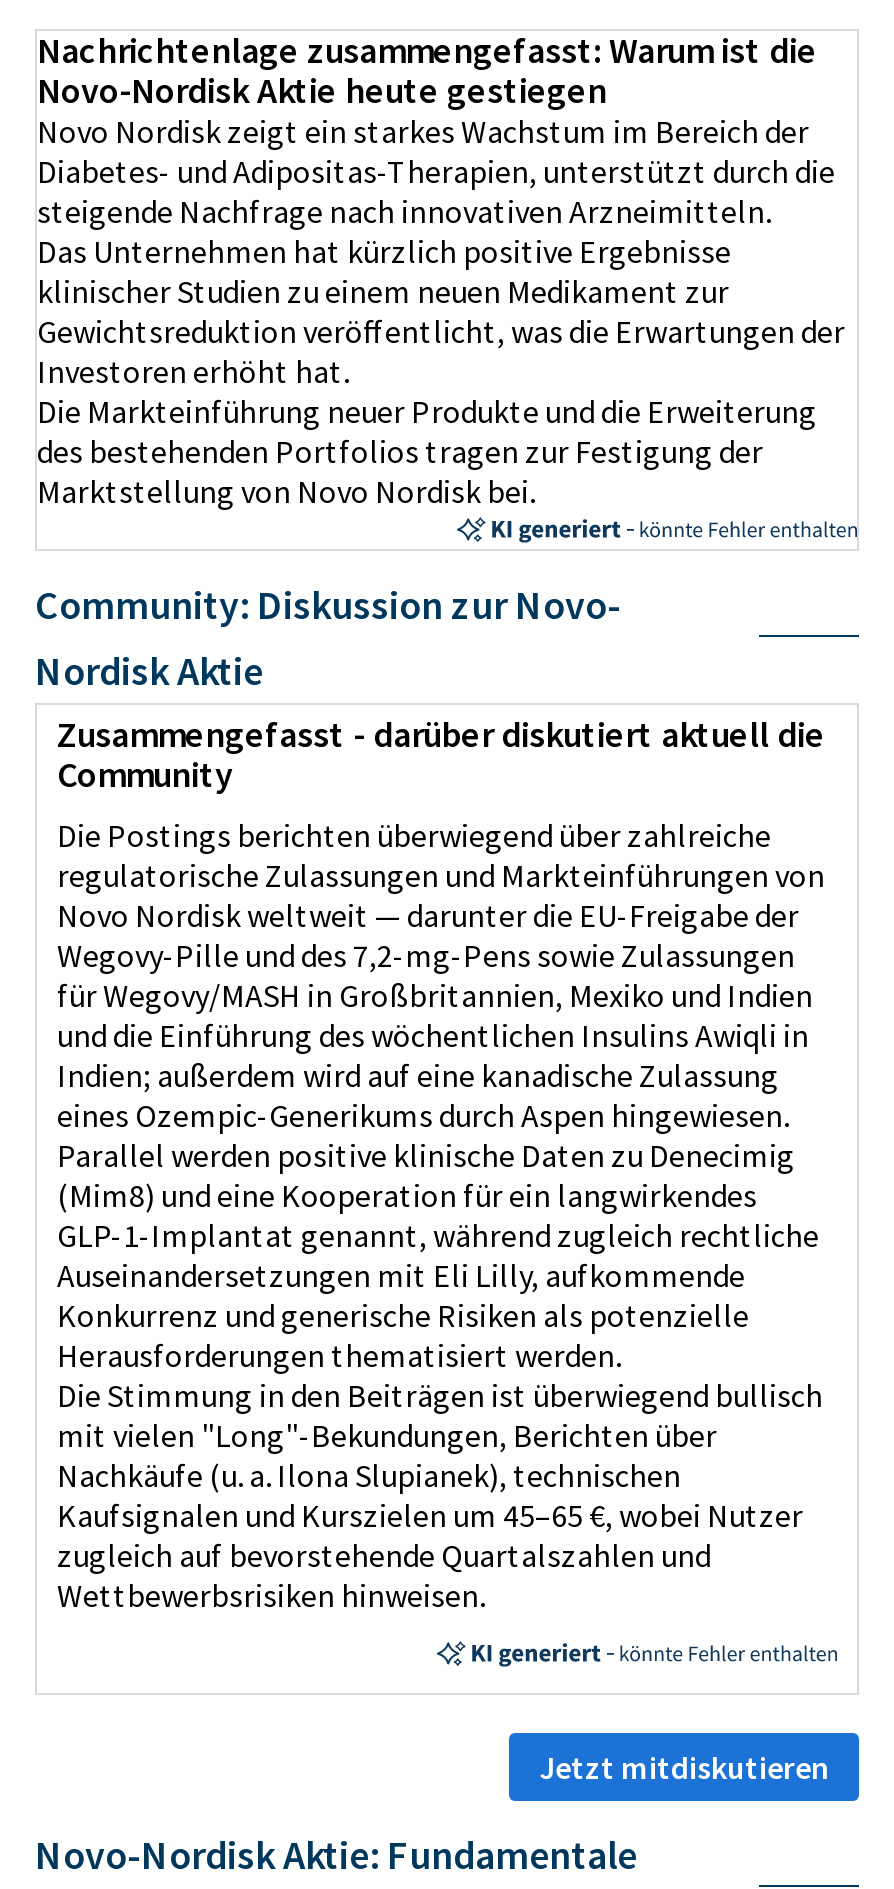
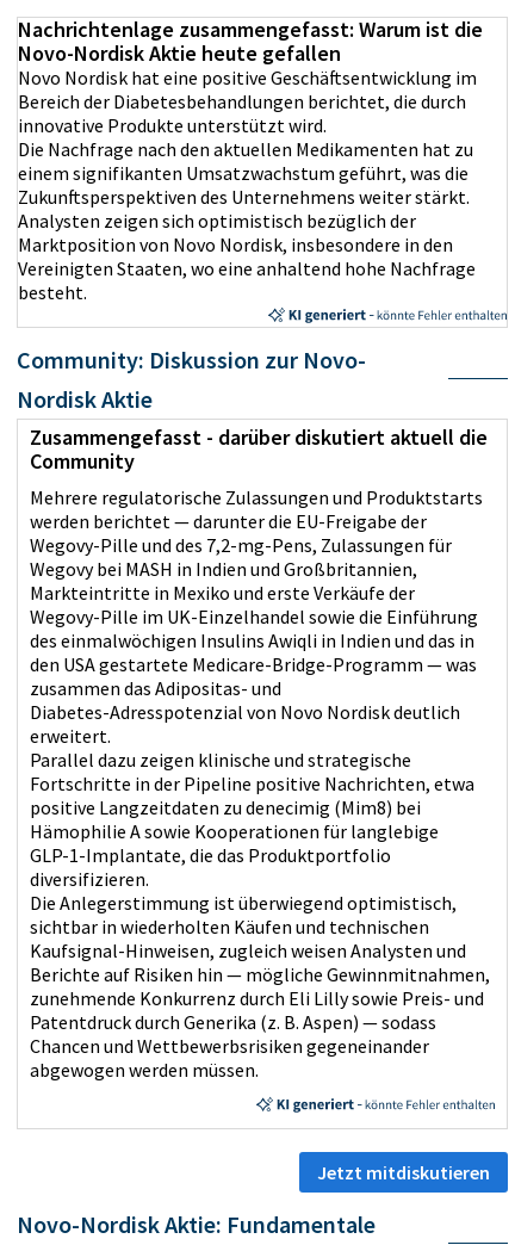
[37,67,845,511] Novo-Nordisk Aktie heute gestiegen | Novo Nordisk zeigt ein starkes Wachstum im Bereich der | Diabetes- und Adipositas-Therapien, unterstützt durch die | steigende Nachfrage nach innovativen Arzneimitteln. | Das Unternehmen hat kürzlich positive Ergebnisse | klinischer Studien zu einem neuen Medikament zur | Gewichtsreduktion veröffentlicht, was die Erwartungen der | Investoren erhöht hat. | Die Markteinführung neuer Produkte und die Erweiterung | des bestehenden Portfolios tragen zur Festigung der | Marktstellung von Novo Nordisk bei. -> [18,39,477,304] Novo-Nordisk Aktie heute gefallen | Novo Nordisk hat eine positive Geschäftsentwicklung im | Bereich der Diabetesbehandlungen berichtet, die durch | innovative Produkte unterstützt wird. | Die Nachfrage nach den aktuellen Medikamenten hat zu | einem signifikanten Umsatzwachstum geführt, was die | Zukunftsperspektiven des Unternehmens weiter stärkt. | Analysten zeigen sich optimistisch bezüglich der | Marktposition von Novo Nordisk, insbesondere in den | Vereinigten Staaten, wo eine anhaltend hohe Nachfrage | besteht.
[57,815,825,1615] Die Postings berichten überwiegend über zahlreiche | regulatorische Zulassungen und Markteinführungen von | Novo Nordisk weltweit — darunter die EU‑Freigabe der | Wegovy‑Pille und des 7,2‑mg‑Pens sowie Zulassungen | für Wegovy/MASH in Großbritannien, Mexiko und Indien | und die Einführung des wöchentlichen Insulins Awiqli in | Indien; außerdem wird auf eine kanadische Zulassung | eines Ozempic‑Generikums durch Aspen hingewiesen. | Parallel werden positive klinische Daten zu Denecimig | (Mim8) und eine Kooperation für ein langwirkendes | GLP‑1‑Implantat genannt, während zugleich rechtliche | Auseinandersetzungen mit Eli Lilly, aufkommende | Konkurrenz und generische Risiken als potenzielle | Herausforderungen thematisiert werden. | Die Stimmung in den Beiträgen ist überwiegend bullisch | mit vielen "Long"-Bekundungen, Berichten über | Nachkäufe (u. a. Ilona Slupianek), technischen | Kaufsignalen und Kurszielen um 45–65 €, wobei Nutzer | zugleich auf bevorstehende Quartalszahlen und | Wettbewerbsrisiken hinweisen. -> [30,485,490,1082] Mehrere regulatorische Zulassungen und Produktstarts | werden berichtet — darunter die EU‑Freigabe der | Wegovy‑Pille und des 7,2‑mg‑Pens, Zulassungen für | Wegovy bei MASH in Indien und Großbritannien, | Markteintritte in Mexiko und erste Verkäufe der | Wegovy‑Pille im UK‑Einzelhandel sowie die Einführung | des einmalwöchigen Insulins Awiqli in Indien und das in | den USA gestartete Medicare‑Bridge‑Programm — was | zusammen das Adipositas‑ und | Diabetes‑Adresspotenzial von Novo Nordisk deutlich | erweitert. | Parallel dazu zeigen klinische und strategische | Fortschritte in der Pipeline positive Nachrichten, etwa | positive Langzeitdaten zu denecimig (Mim8) bei | Hämophilie A sowie Kooperationen für langlebige | GLP‑1‑Implantate, die das Produktportfolio | diversifizieren. | Die Anlegerstimmung ist überwiegend optimistisch, | sichtbar in wiederholten Käufen und technischen | Kaufsignal‑Hinweisen, zugleich weisen Analysten und | Berichte auf Risiken hin — mögliche Gewinnmitnahmen, | zunehmende Konkurrenz durch Eli Lilly sowie Preis‑ und | Patentdruck durch Generika (z. B. Aspen) — sodass | Chancen und Wettbewerbsrisiken gegeneinander | abgewogen werden müssen.

